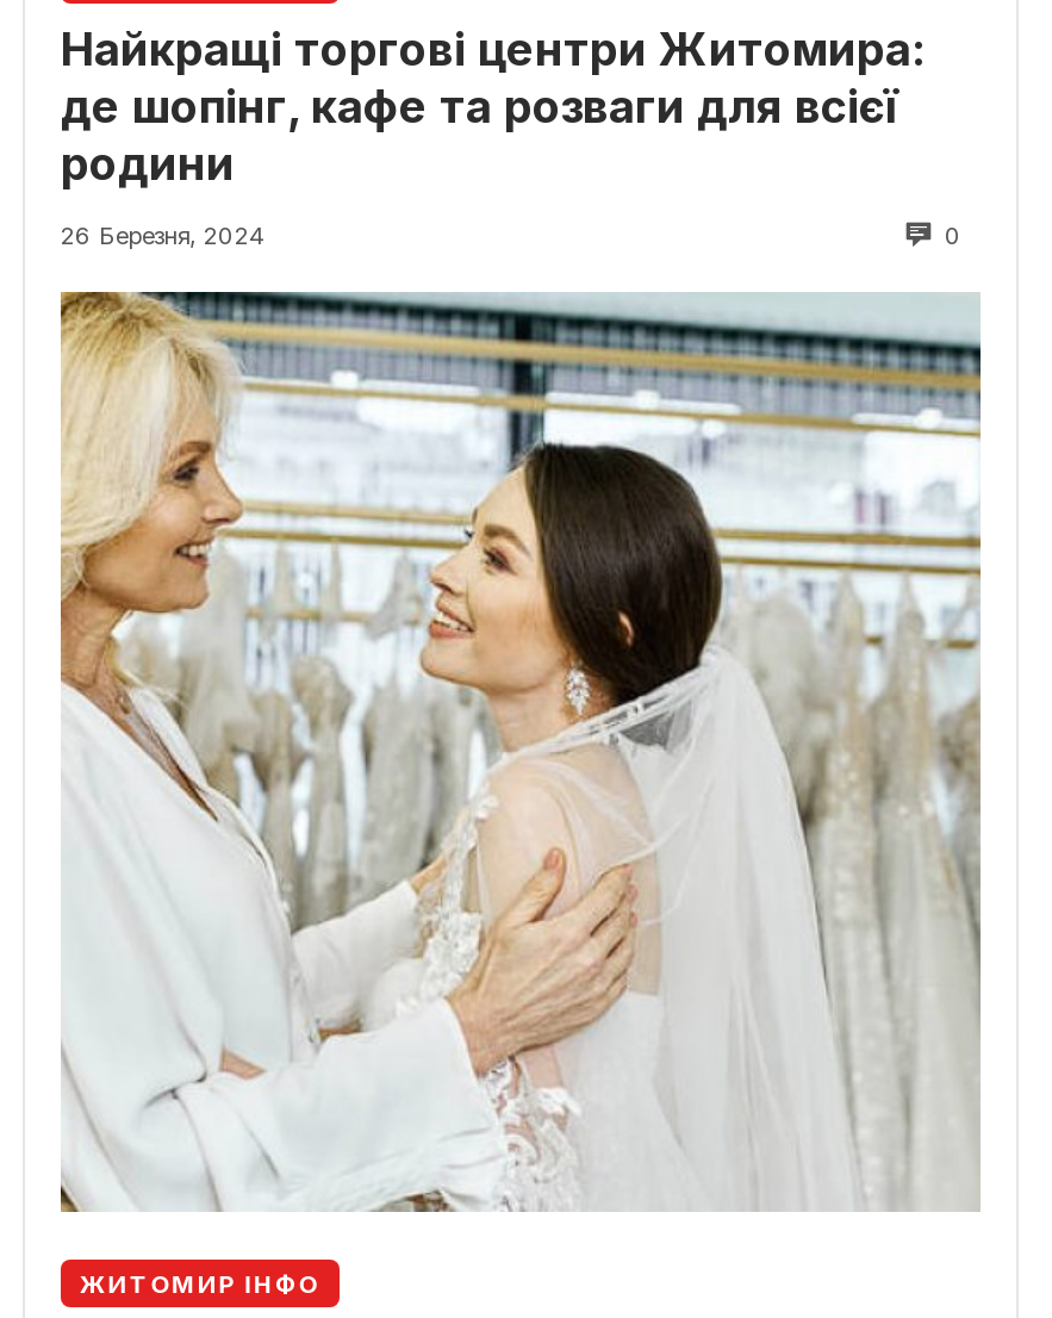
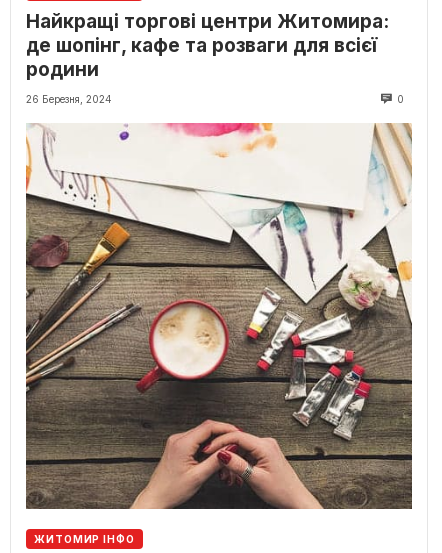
[58,288,983,1213] [image] -> [25,122,413,510] [image]

